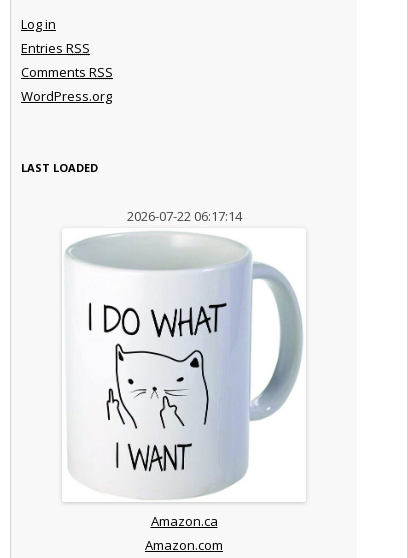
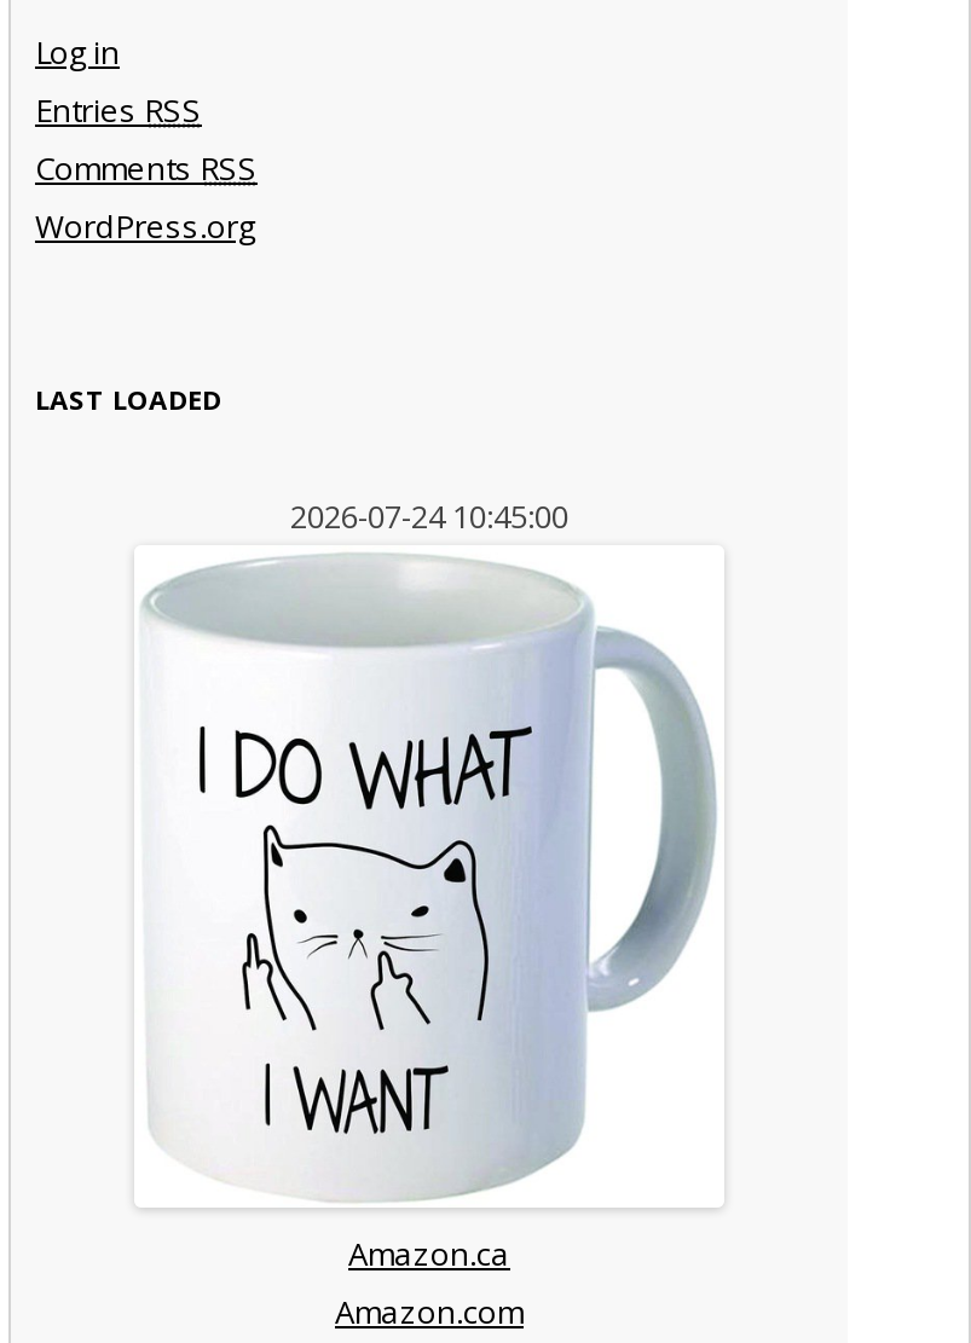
[126,207,241,225] 2026-07-22 06:17:14 -> [290,494,568,537] 2026-07-24 10:45:00

